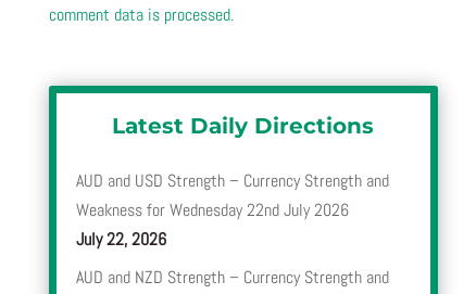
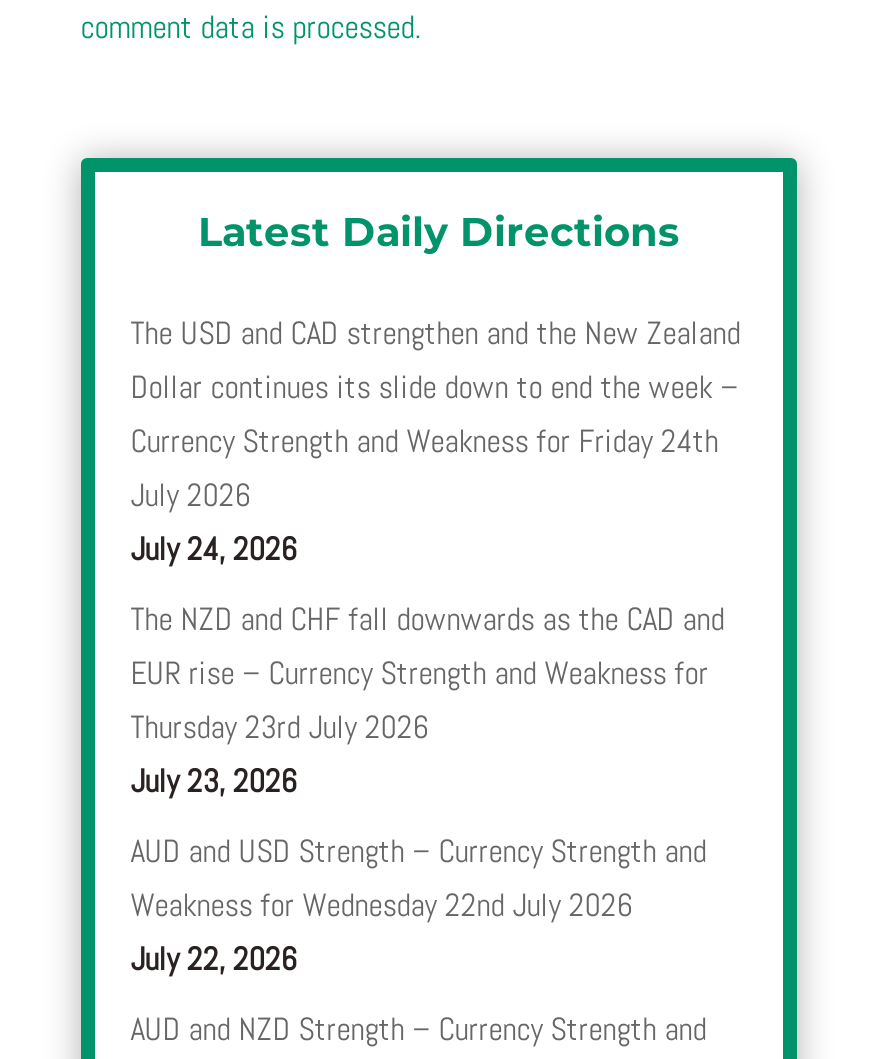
none -> [131,313,741,803] The USD and CAD strengthen and the New Zealand | Dollar continues its slide down to end the week – | Currency Strength and Weakness for Friday 24th | July 2026 | July 24, 2026 | The NZD and CHF fall downwards as the CAD and | EUR rise – Currency Strength and Weakness for | Thursday 23rd July 2026 | July 23, 2026

